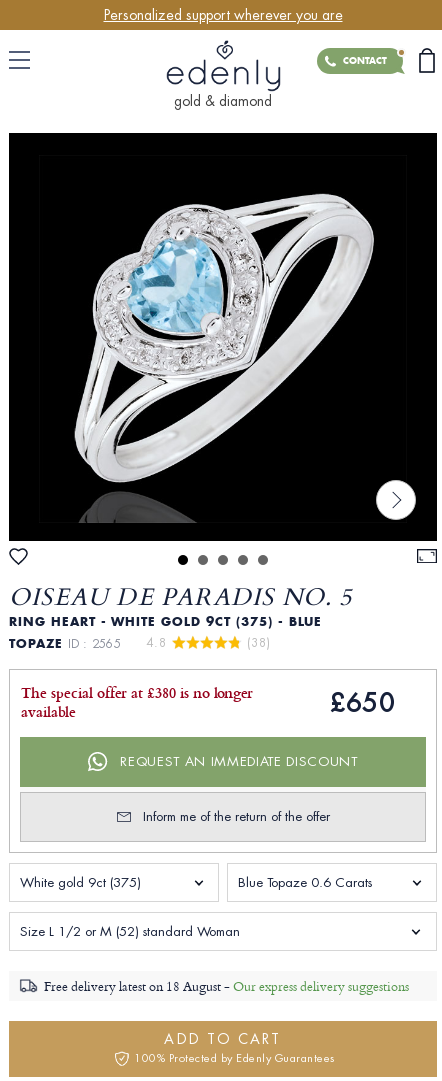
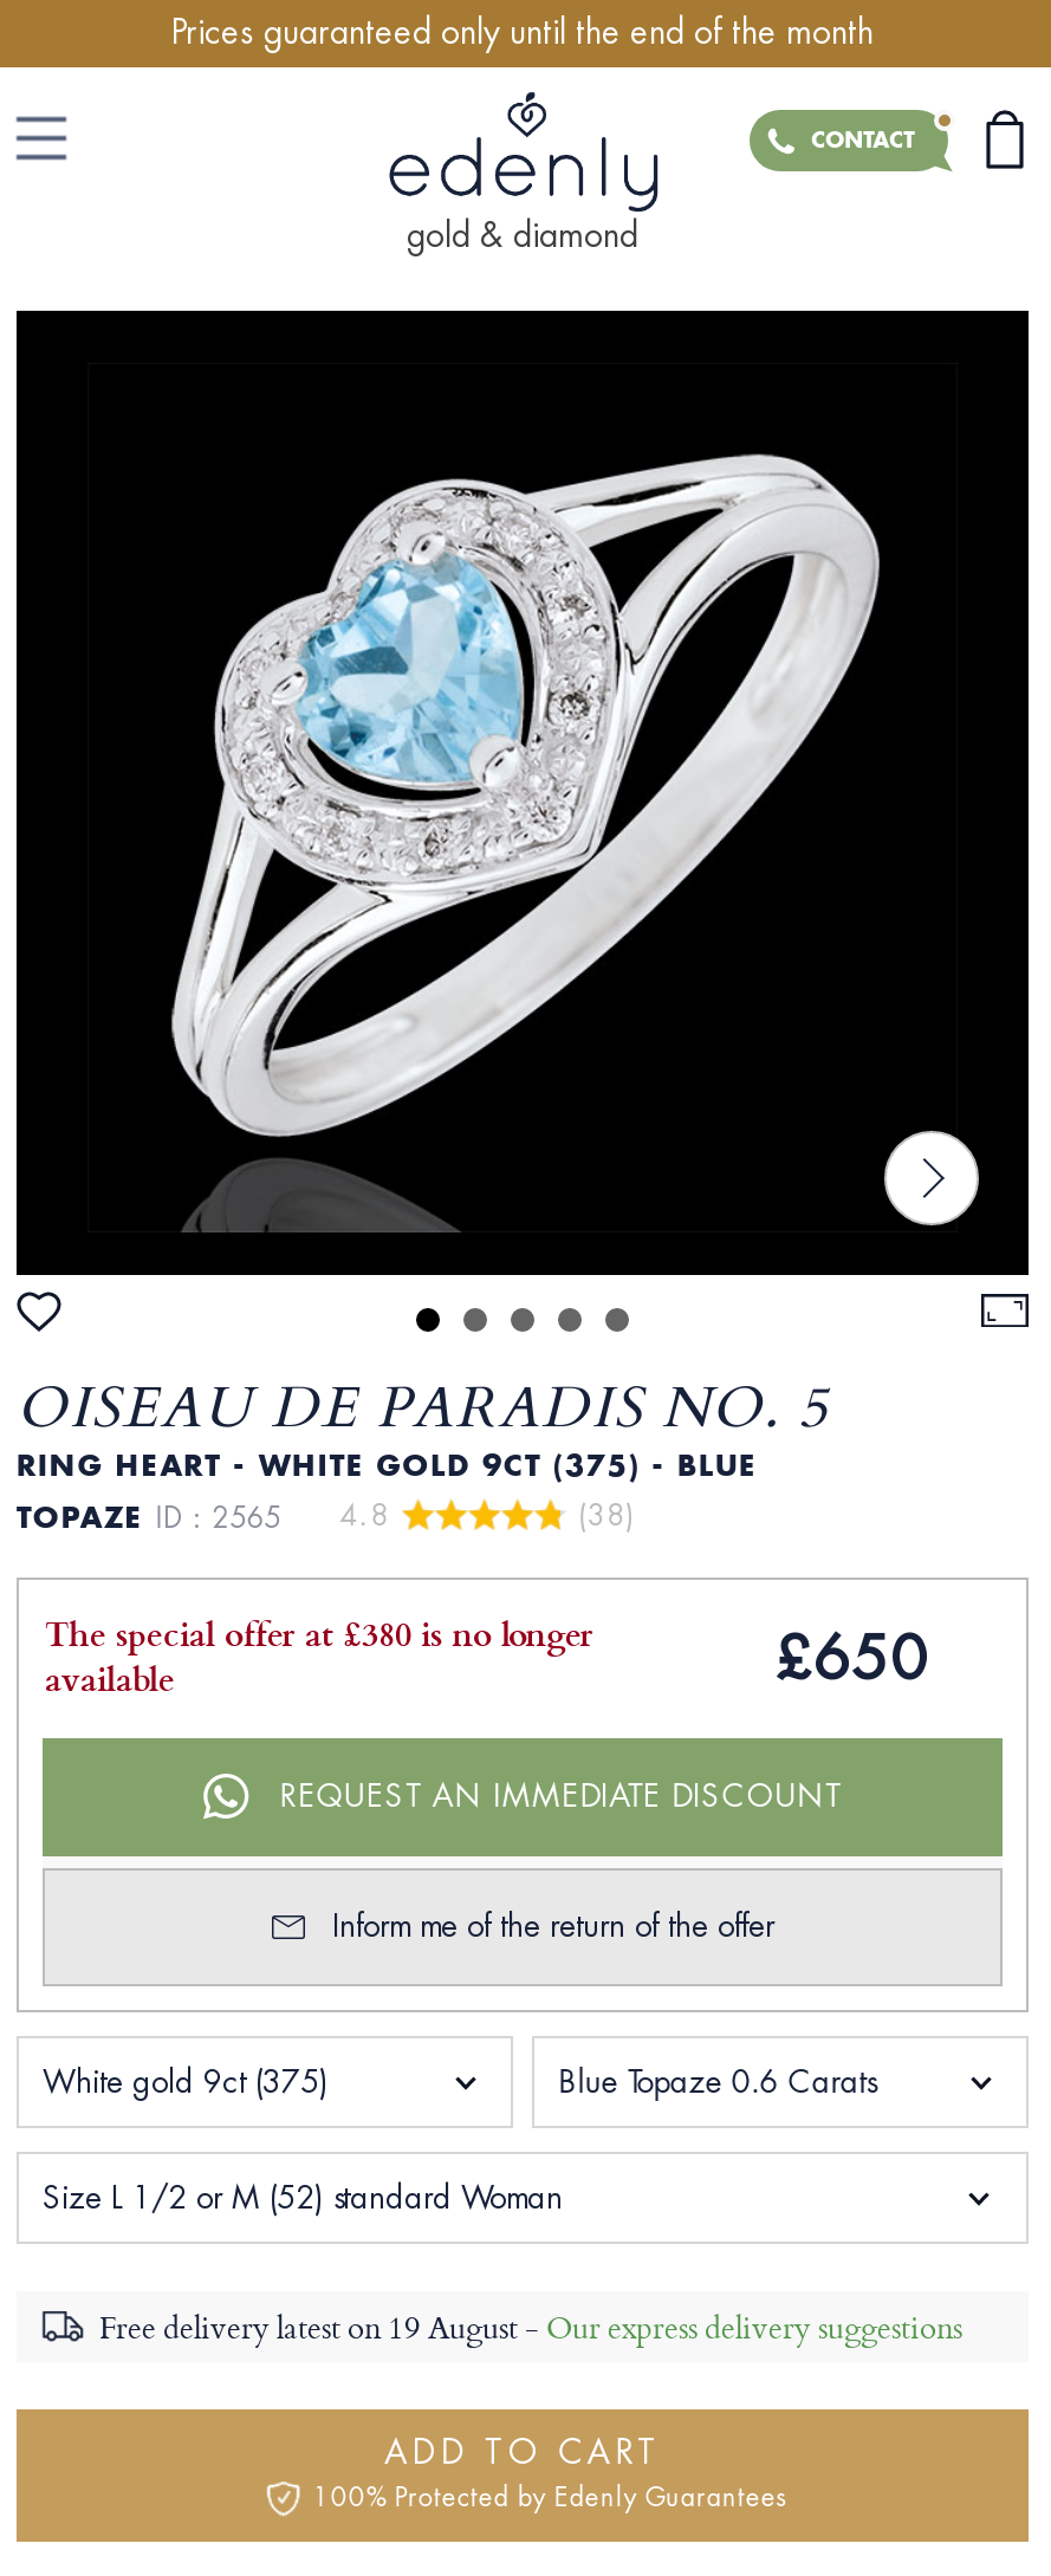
[103,6,342,24] Personalized support wherever you are -> [171,11,874,53] Prices guaranteed only until the end of the month
[44,976,409,996] Free delivery latest on 18 August - Our express delivery suggestions -> [99,2303,962,2350] Free delivery latest on 19 August - Our express delivery suggestions

